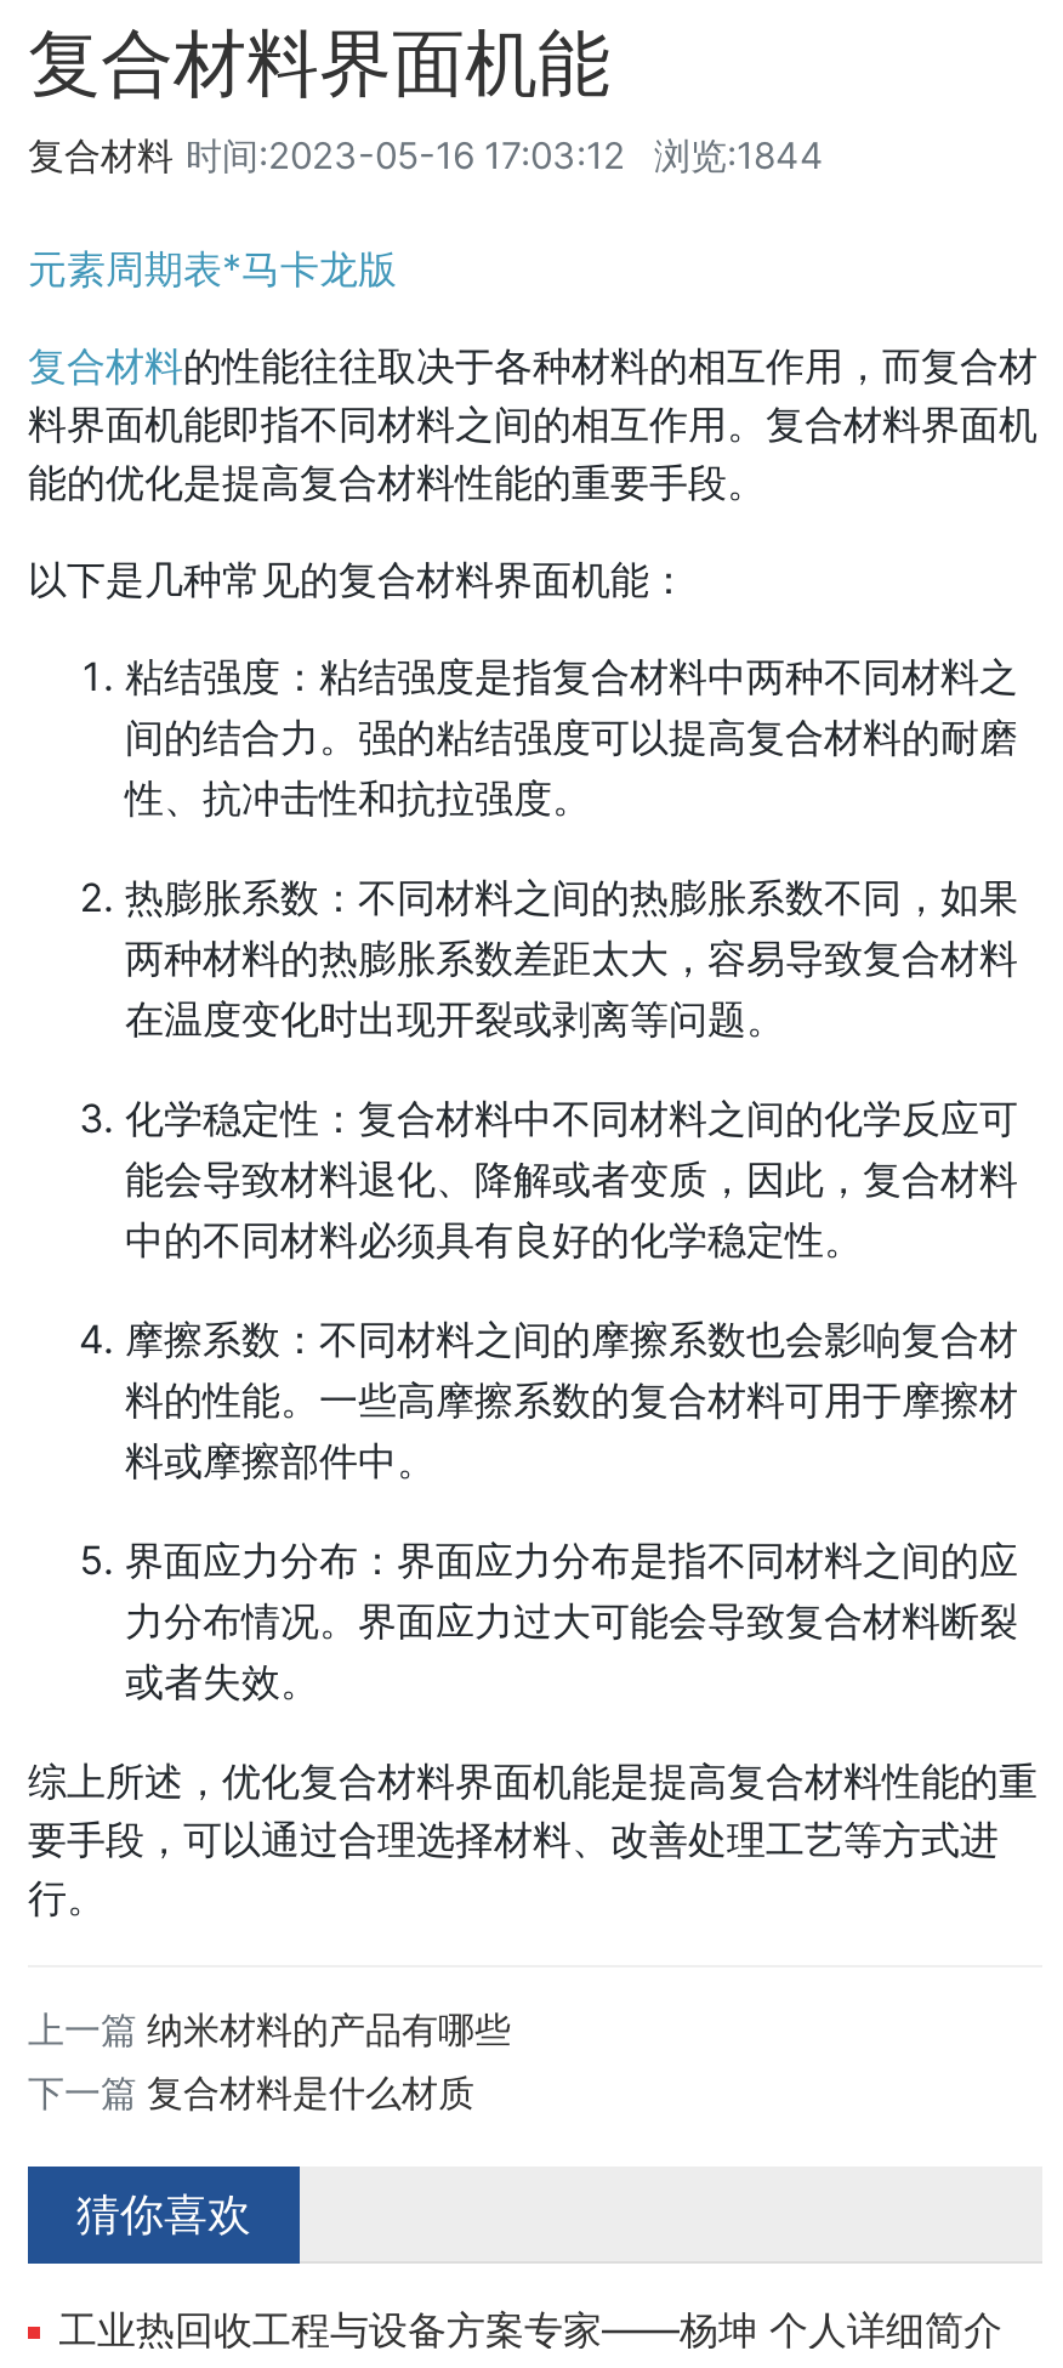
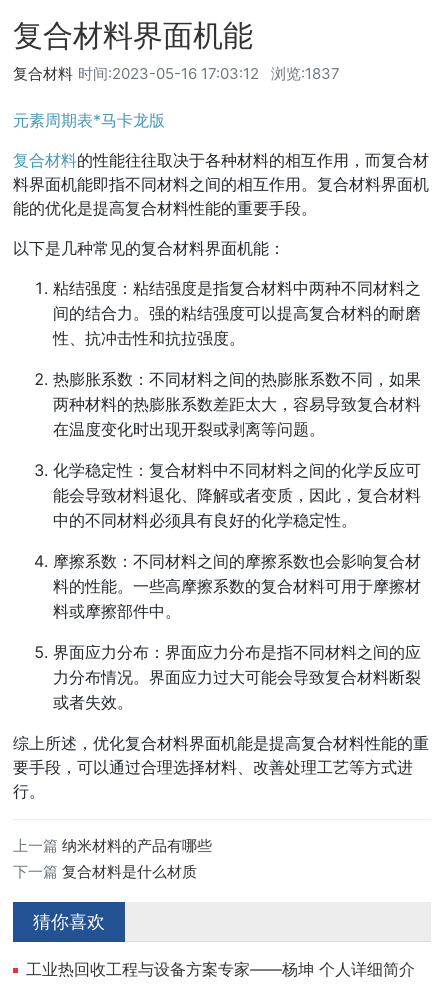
[28,132,824,178] 复合材料 时间:2023-05-16 17:03:12 浏览:1844 -> [13,64,340,83] 复合材料 时间:2023-05-16 17:03:12 浏览:1837

